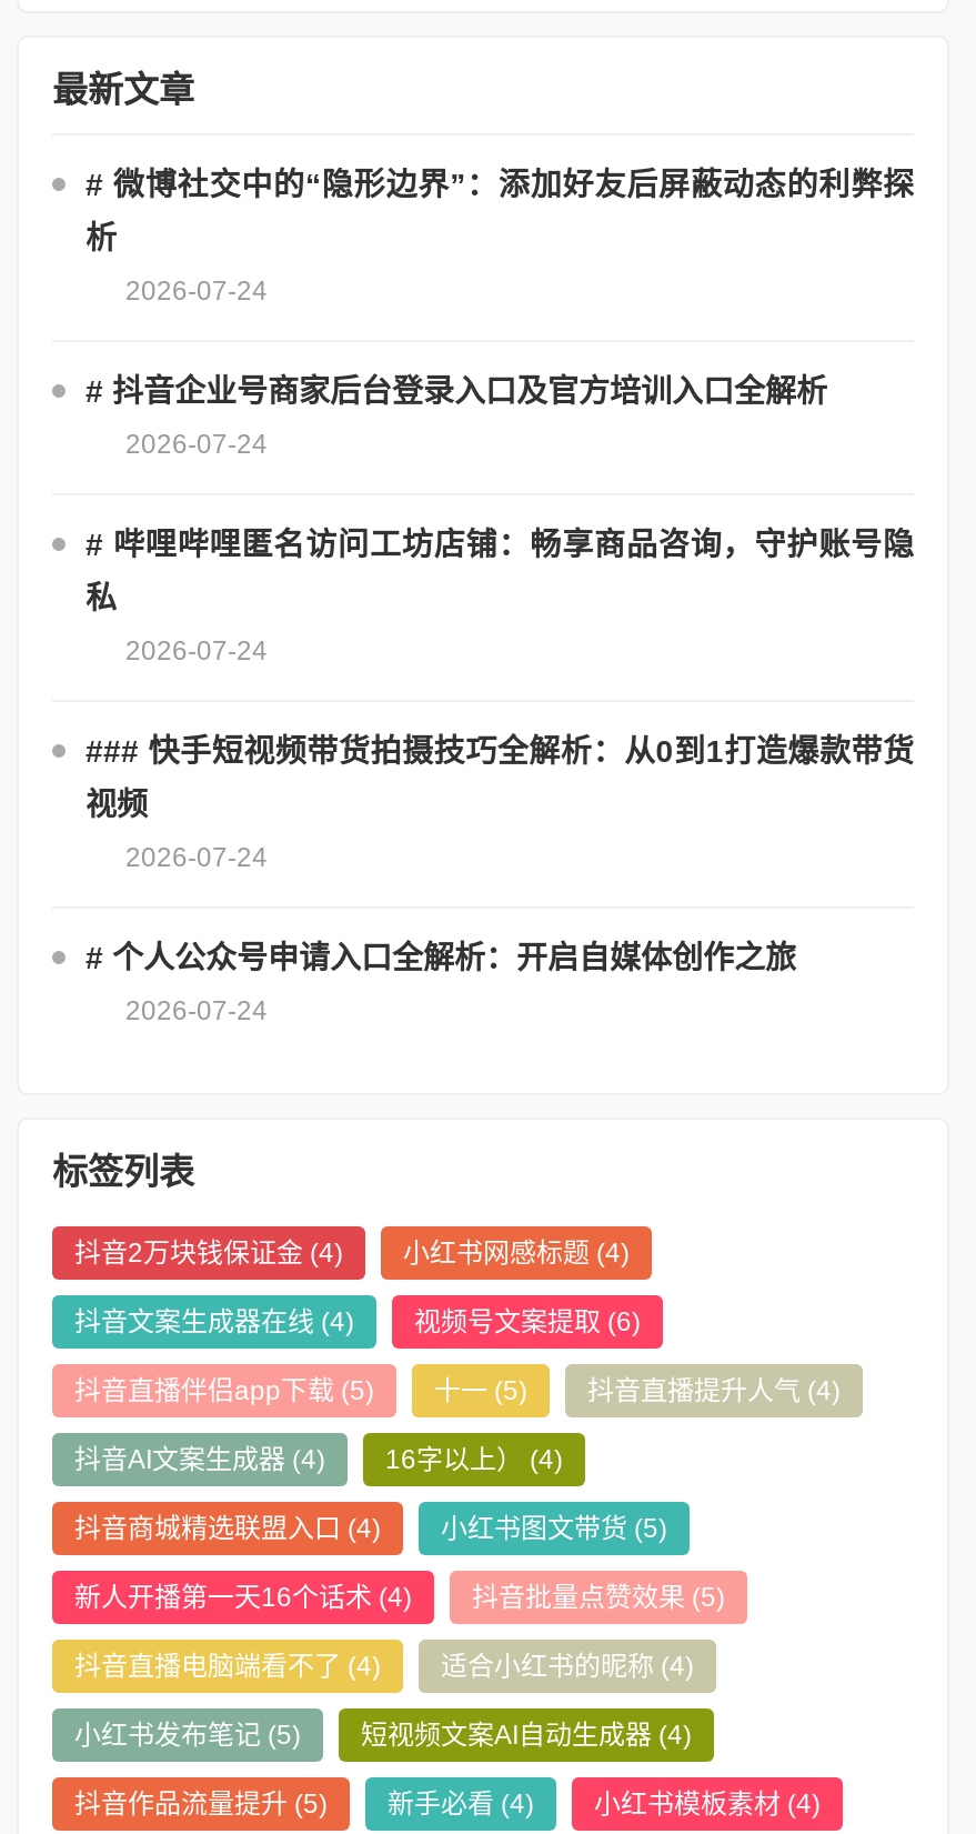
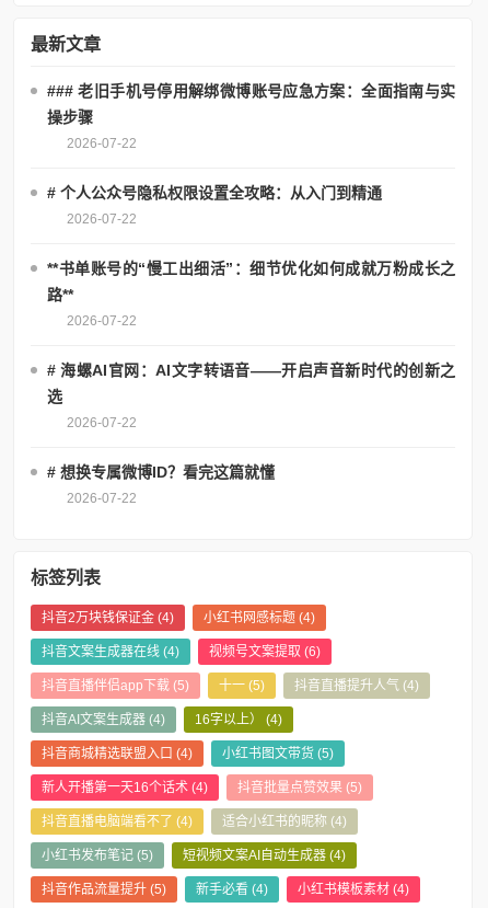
[85,168,914,203] # 微博社交中的“隐形边界”：添加好友后屏蔽动态的利弊探 -> [47,83,455,100] ### 老旧手机号停用解绑微博账号应急方案：全面指南与实
[85,221,117,256] 析 -> [47,109,93,126] 操步骤
[119,276,268,307] 2026-07-24 -> [63,136,137,152] 2026-07-22
[85,374,827,410] # 抖音企业号商家后台登录入口及官方培训入口全解析 -> [47,184,382,202] # 个人公众号隐私权限设置全攻略：从入门到精通
[119,430,268,461] 2026-07-24 -> [63,212,137,227] 2026-07-22
[85,527,914,563] # 哔哩哔哩匿名访问工坊店铺：畅享商品咨询，守护账号隐 -> [47,260,455,278] **书单账号的“慢工出细活”：细节优化如何成就万粉成长之
[85,581,117,616] 私 -> [47,286,73,304] 路**
[119,636,268,667] 2026-07-24 -> [63,314,137,329] 2026-07-22
[85,734,914,770] ### 快手短视频带货拍摄技巧全解析：从0到1打造爆款带货 -> [47,362,455,379] # 海螺AI官网：AI文字转语音——开启声音新时代的创新之
[85,787,148,823] 视频 -> [47,388,62,406] 选
[119,843,268,874] 2026-07-24 -> [63,416,137,431] 2026-07-22
[85,941,796,976] # 个人公众号申请入口全解析：开启自媒体创作之旅 -> [47,464,275,481] # 想换专属微博ID？看完这篇就懂
[119,996,268,1027] 2026-07-24 -> [63,491,137,506] 2026-07-22

